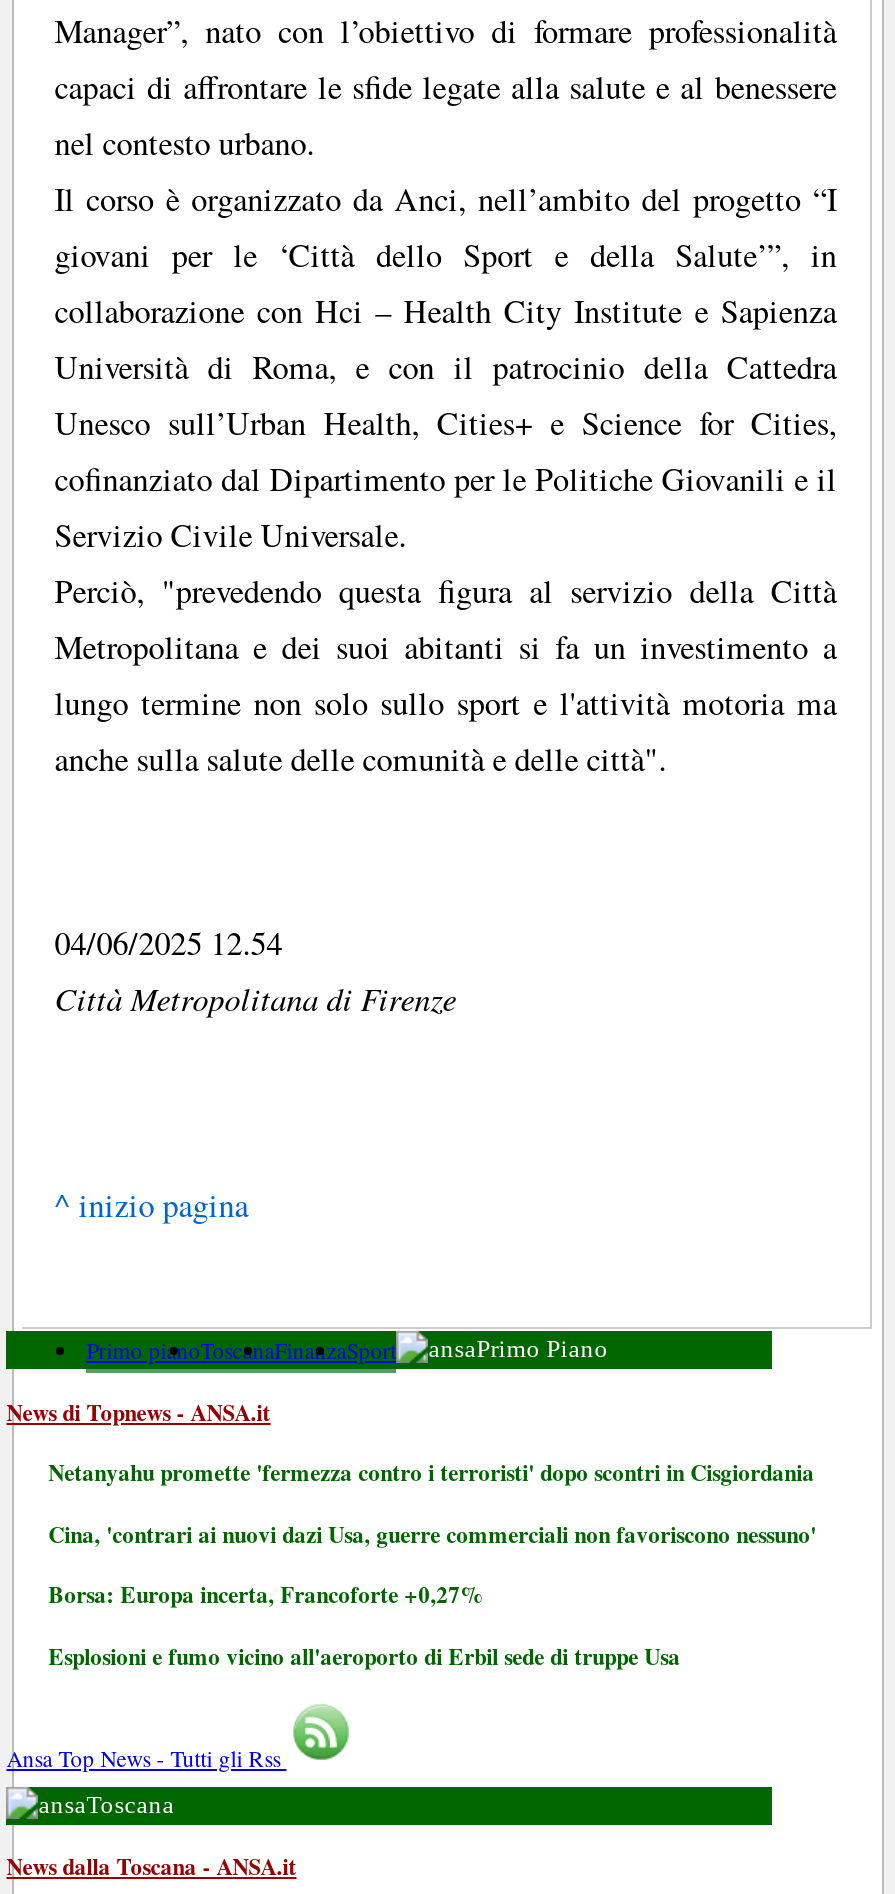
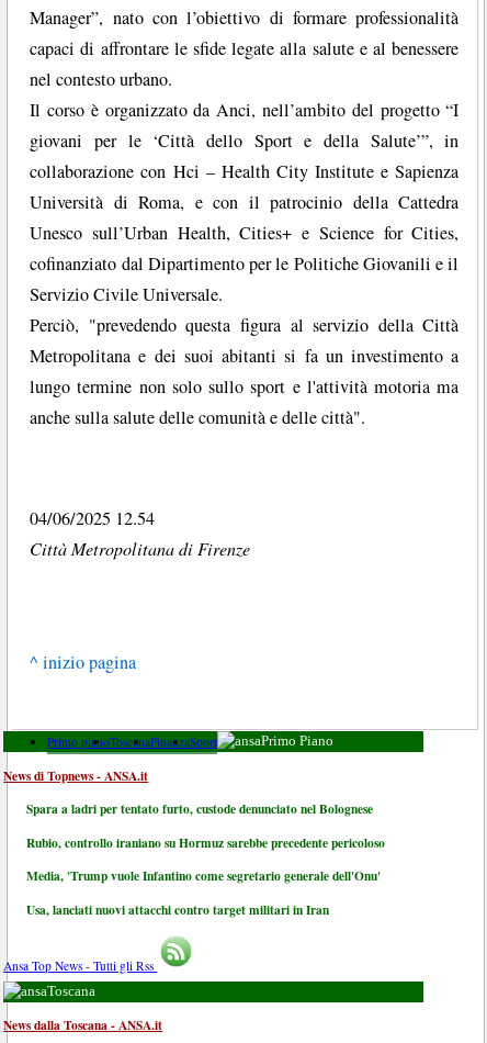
[48,1455,814,1489] Netanyahu promette 'fermezza contro i terroristi' dopo scontri in Cisgiordania -> [26,799,373,818] Spara a ladri per tentato furto, custode denunciato nel Bolognese
[48,1516,816,1550] Cina, 'contrari ai nuovi dazi Usa, guerre commerciali non favoriscono nessuno' -> [26,833,385,852] Rubio, controllo iraniano su Hormuz sarebbe precedente pericoloso
[48,1577,482,1611] Borsa: Europa incerta, Francoforte +0,27% -> [26,866,381,885] Media, 'Trump vuole Infantino come segretario generale dell'Onu'
[48,1638,680,1672] Esplosioni e fumo vicino all'aeroporto di Erbil sede di truppe Usa -> [26,900,329,918] Usa, lanciati nuovi attacchi contro target militari in Iran

